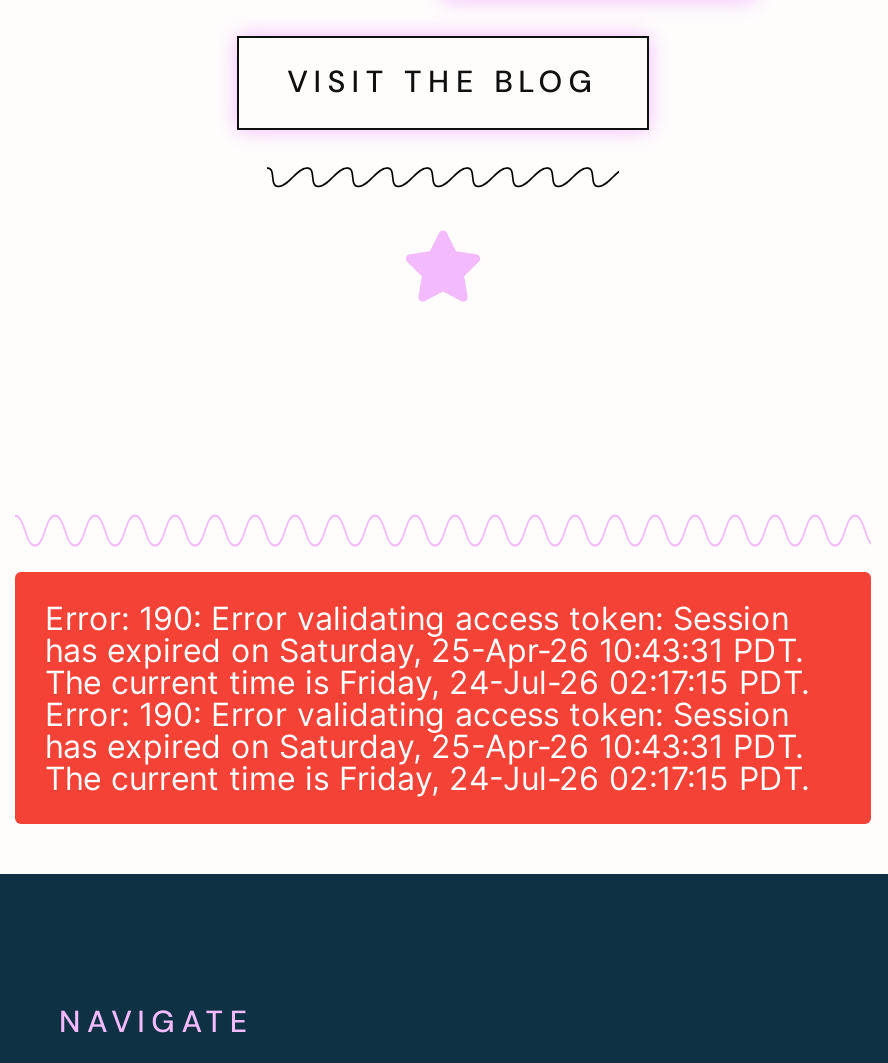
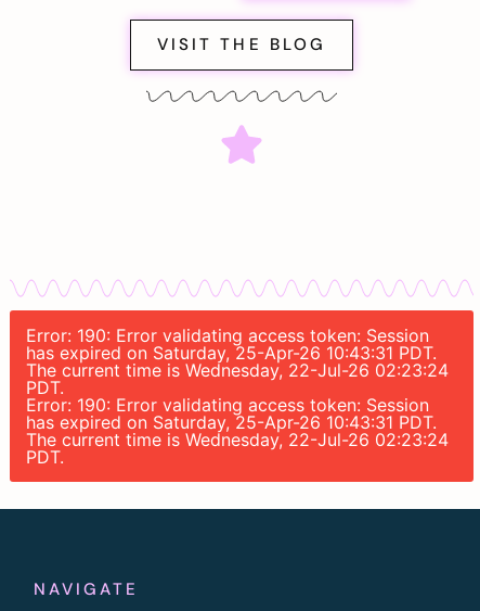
[45,662,809,702] The current time is Friday, 24-Jul-26 02:17:15 PDT. -> [26,359,449,399] The current time is Wednesday, 22-Jul-26 02:23:24 | PDT.
[45,758,809,798] The current time is Friday, 24-Jul-26 02:17:15 PDT. -> [26,429,449,468] The current time is Wednesday, 22-Jul-26 02:23:24 | PDT.

